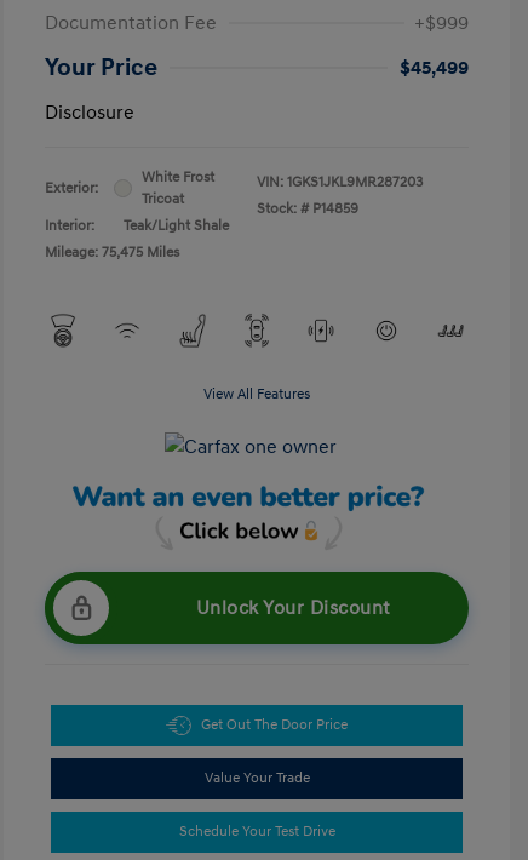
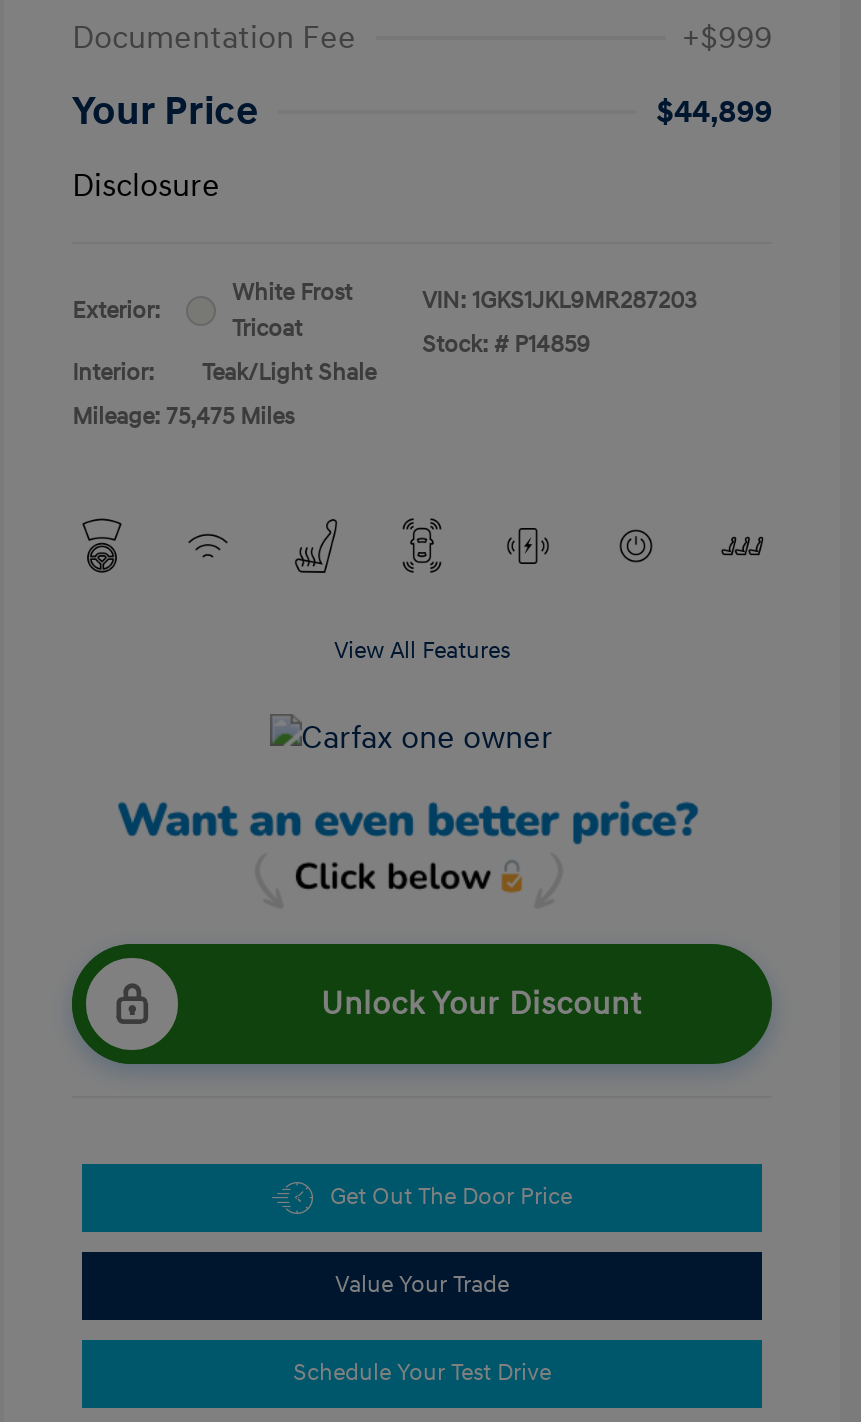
[400,55,469,80] $45,499 -> [656,91,772,131] $44,899

